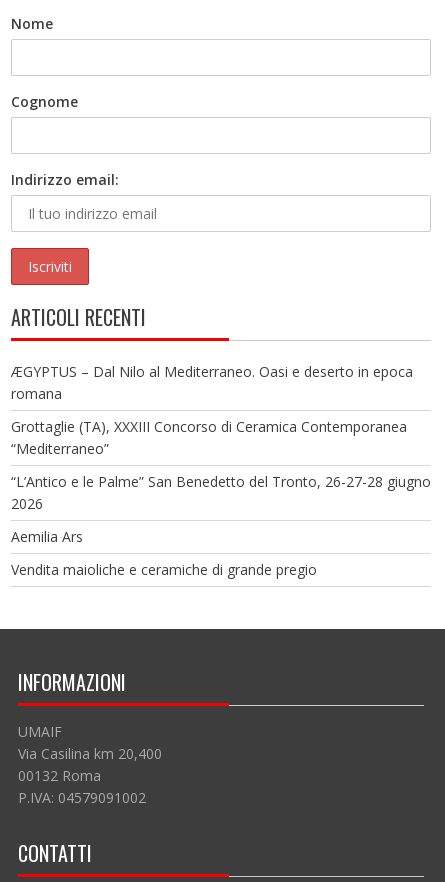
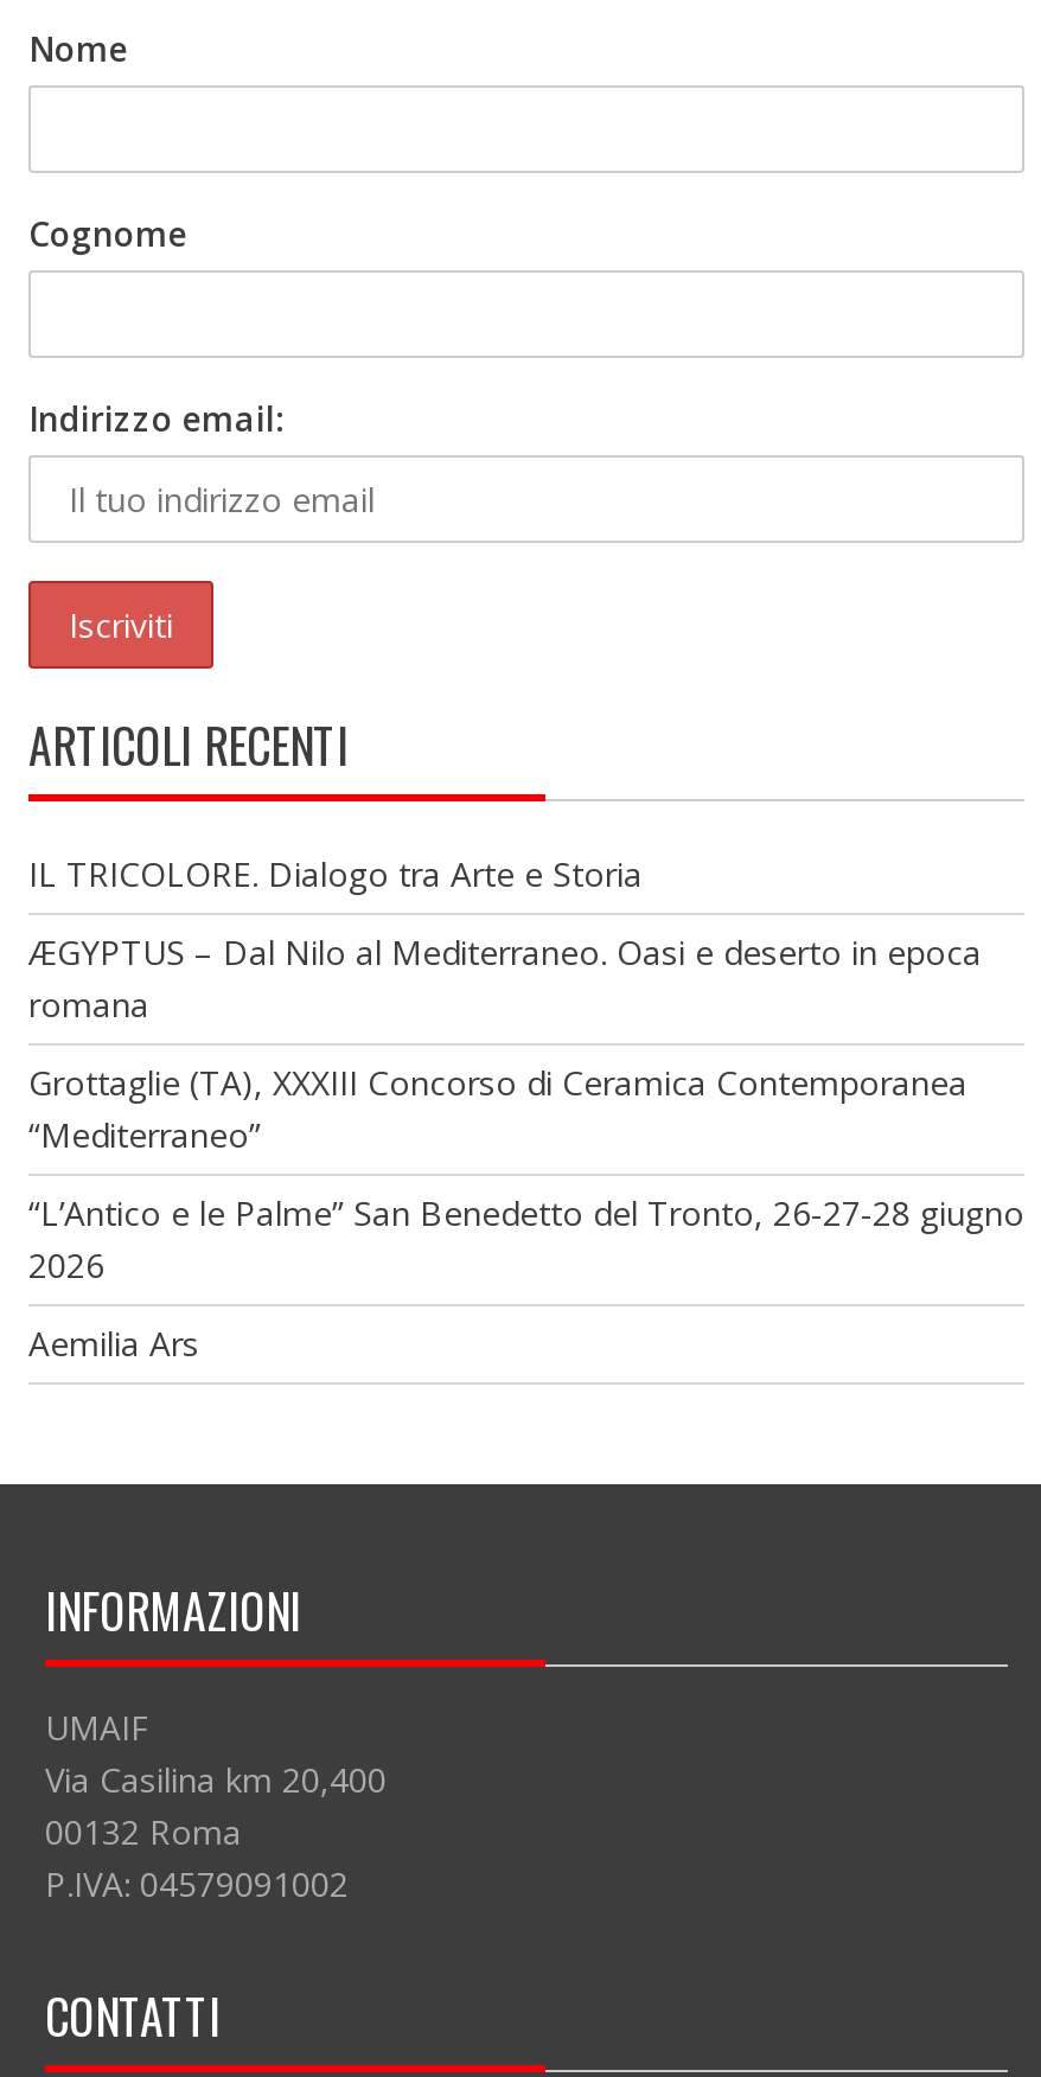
none -> [28,851,643,896] IL TRICOLORE. Dialogo tra Arte e Storia
moved [11,362,431,546] -> [28,929,1024,1366]: ÆGYPTUS – Dal Nilo al Mediterraneo. Oasi e deserto in epoca | romana | Grottaglie (TA), XXXIII Concorso di Ceramica Contemporanea | “Mediterraneo” | “L’Antico e le Palme” San Benedetto del Tronto, 26-27-28 giugno | 2026 | Aemilia Ars
[11,560,317,579] Vendita maioliche e ceramiche di grande pregio -> none

